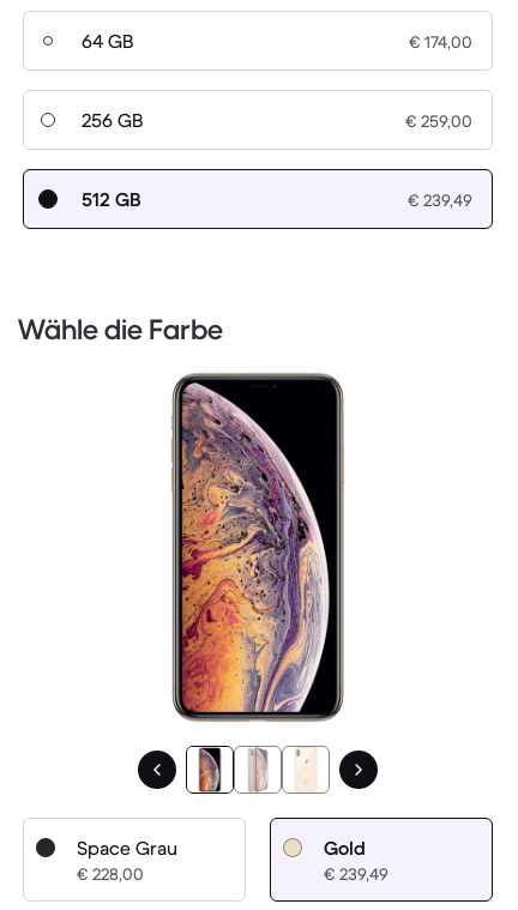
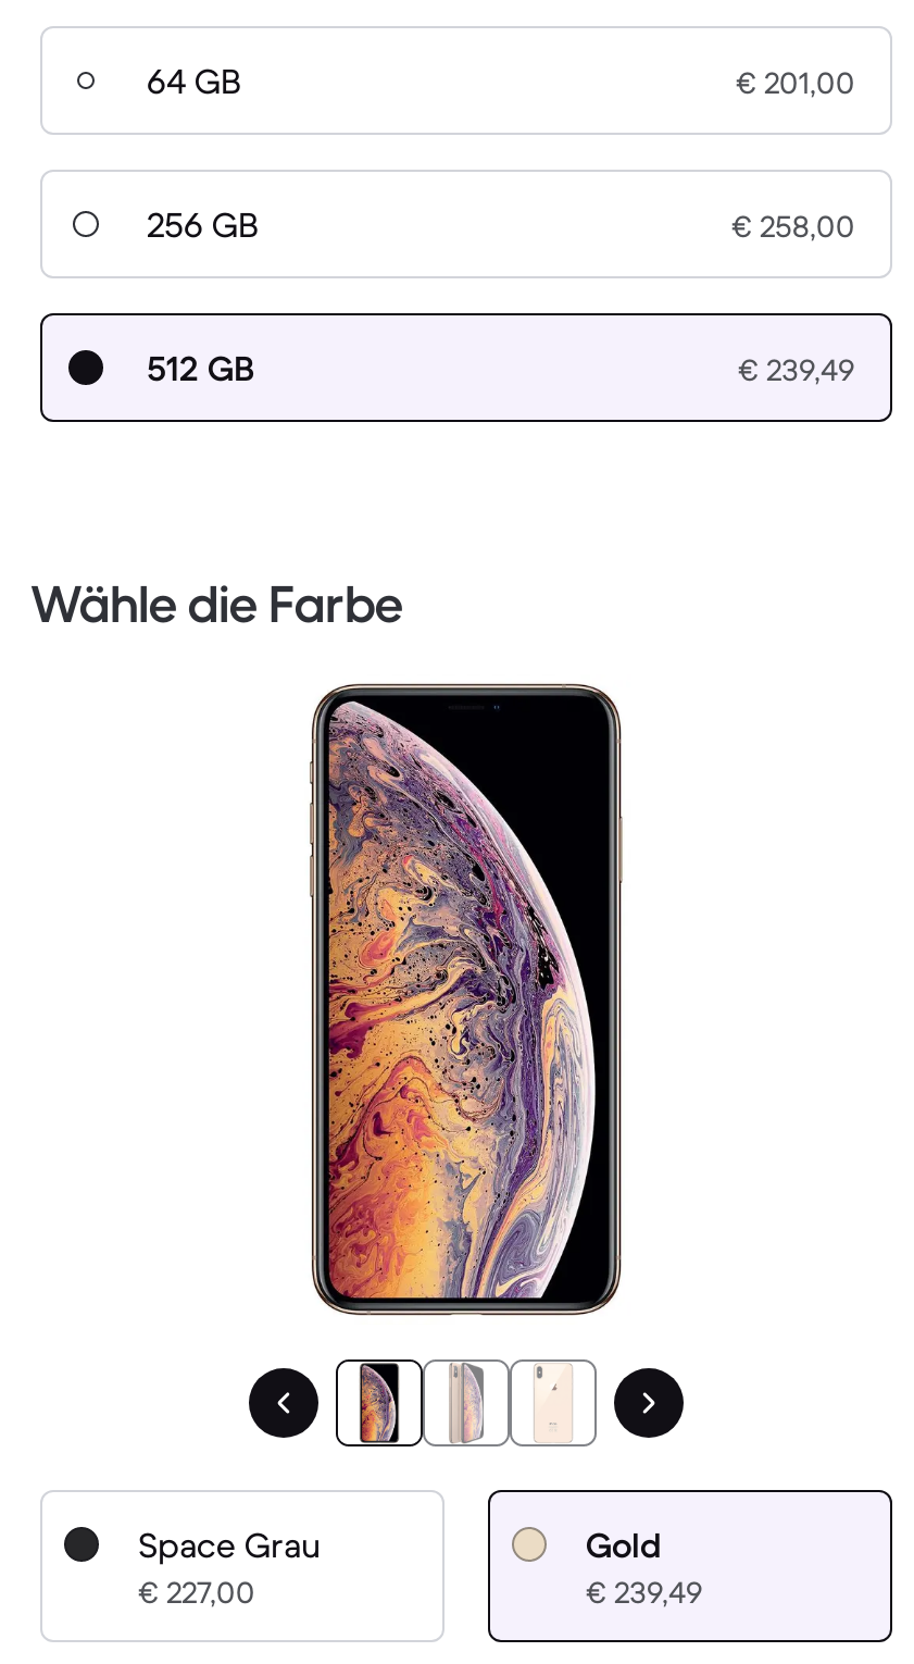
[409,32,472,53] € 174,00 -> [736,64,855,103] € 201,00
[405,111,472,132] € 259,00 -> [731,208,855,247] € 258,00
[77,863,144,885] € 228,00 -> [138,1573,255,1612] € 227,00

